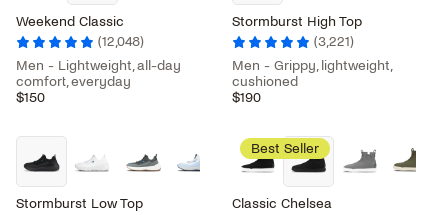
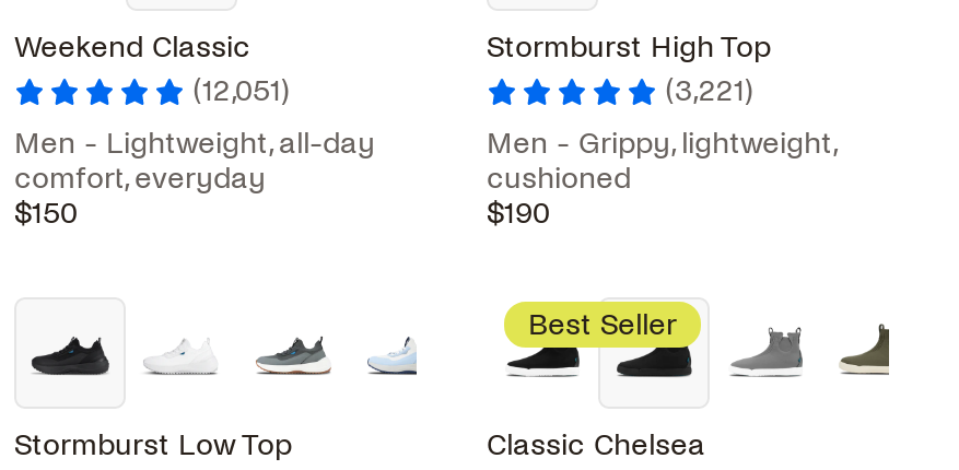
[98,34,144,49] (12,048) -> [194,74,290,107] (12,051)

